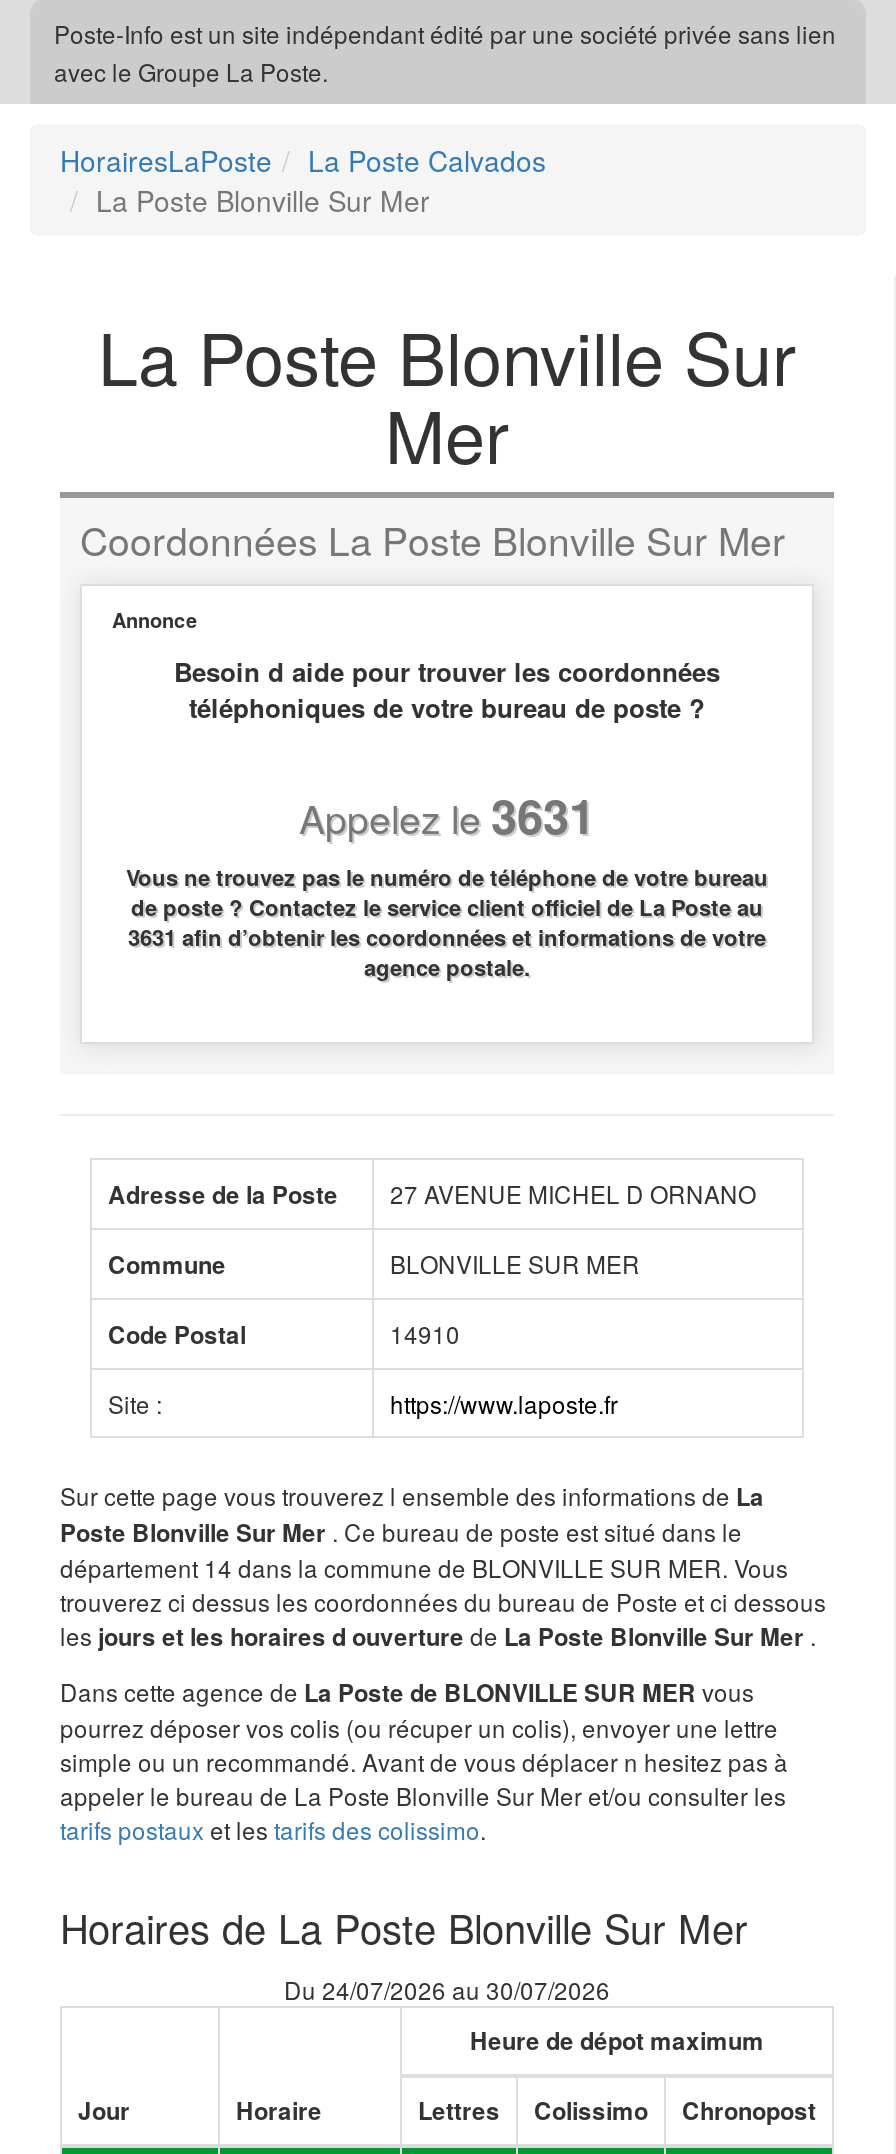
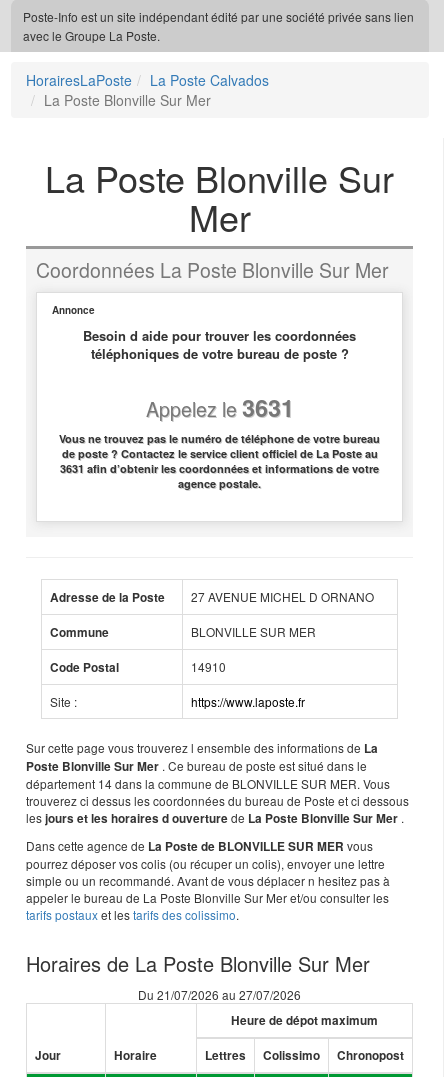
[284,1971,610,2005] Du 24/07/2026 au 30/07/2026 -> [138,986,301,1003] Du 21/07/2026 au 27/07/2026

